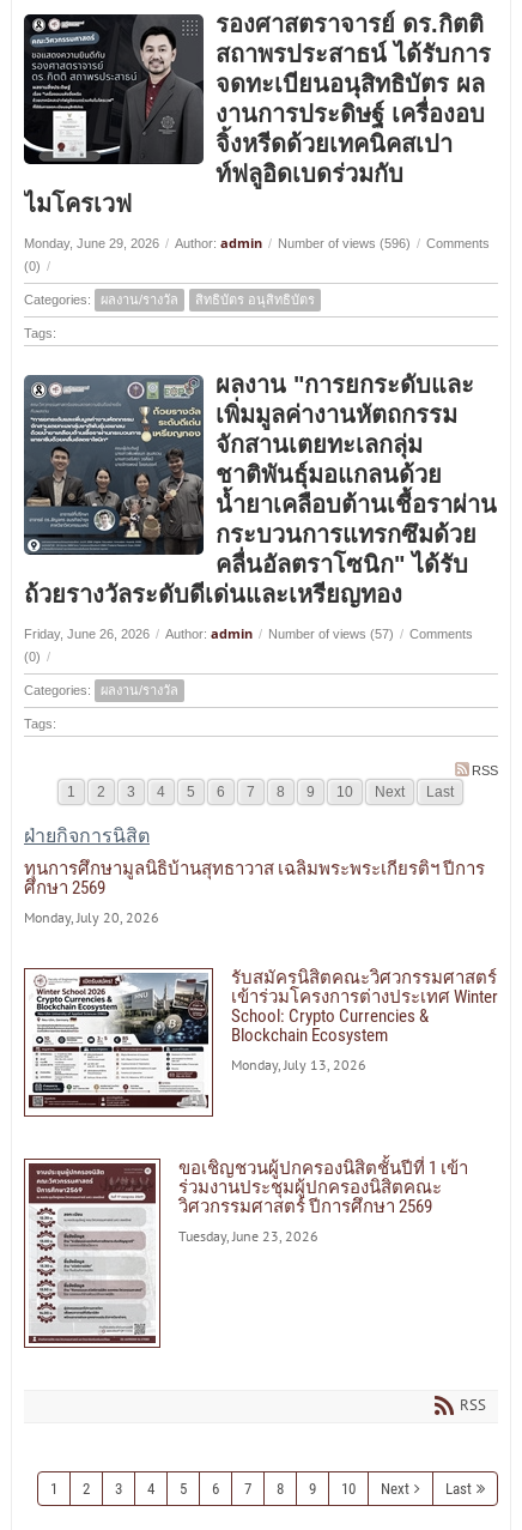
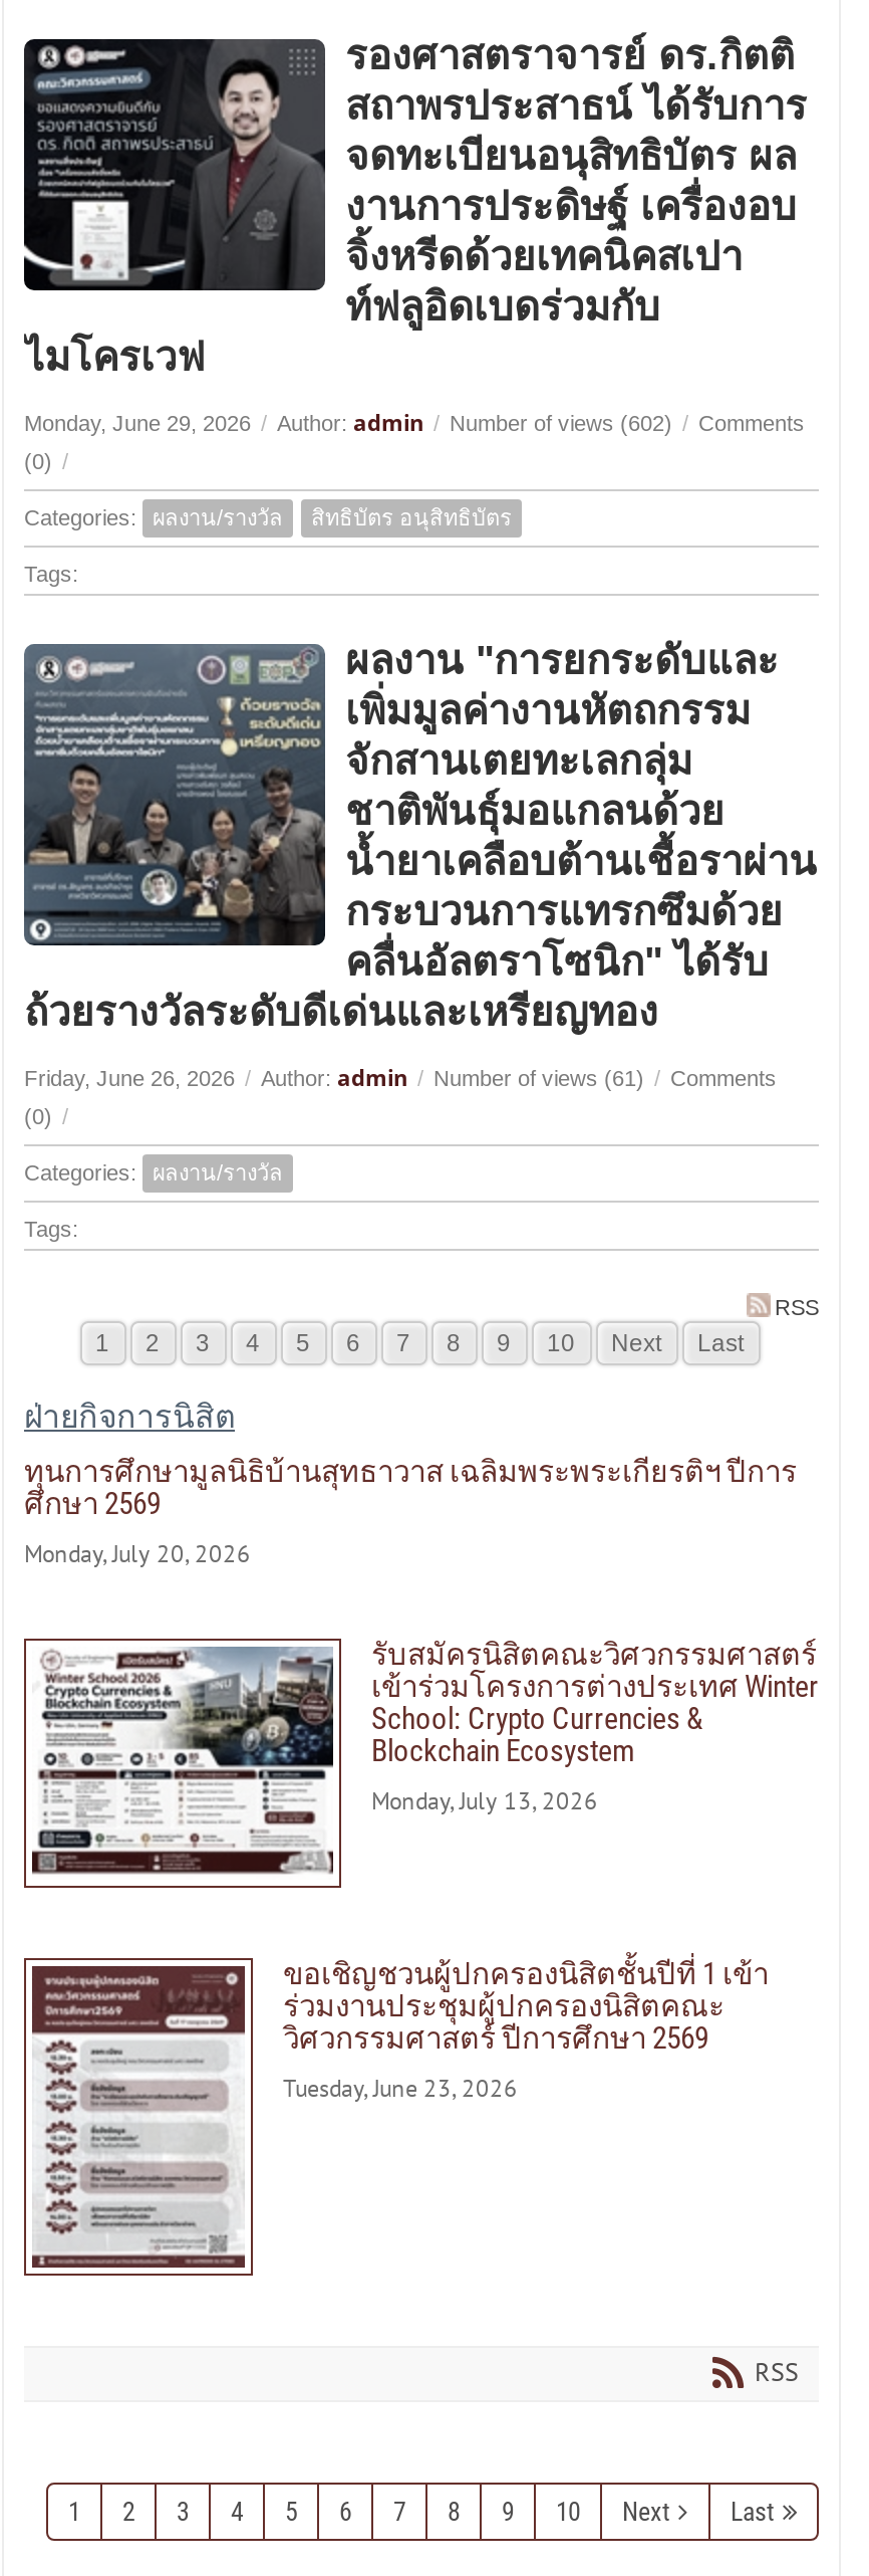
[24,234,490,252] Monday, June 29, 2026 / Author: admin / Number of views (596) / Comments -> [24,407,805,437] Monday, June 29, 2026 / Author: admin / Number of views (602) / Comments
[24,624,473,642] Friday, June 26, 2026 / Author: admin / Number of views (57) / Comments -> [24,1062,777,1092] Friday, June 26, 2026 / Author: admin / Number of views (61) / Comments

